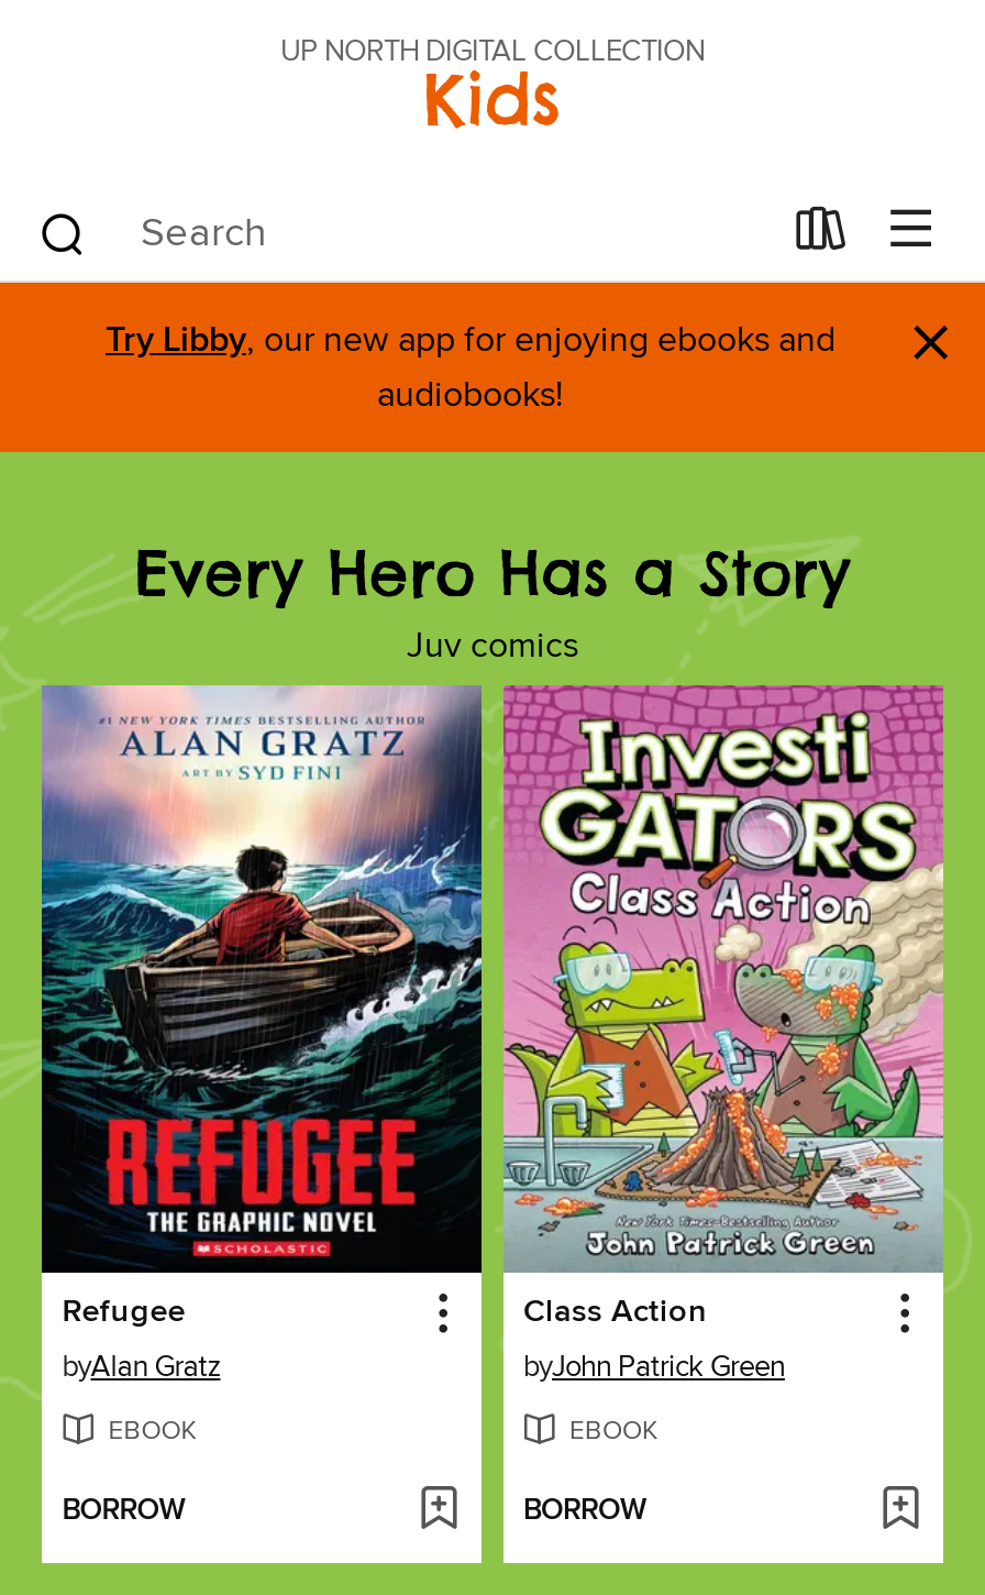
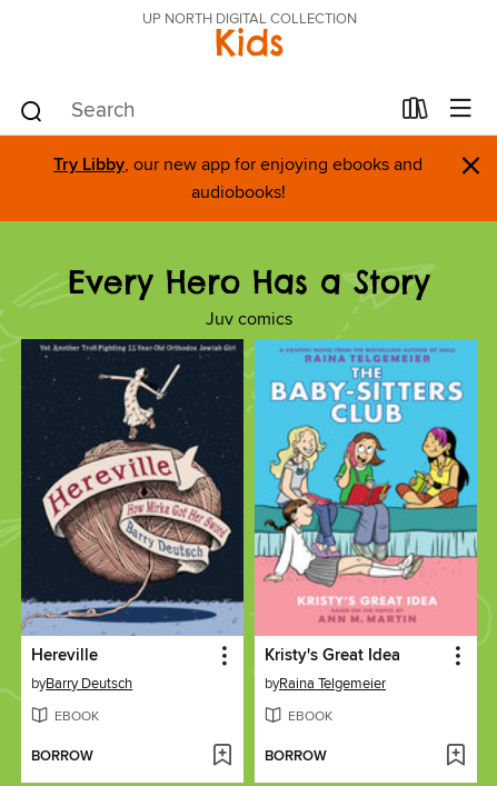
[40,683,484,1384] [image] | Refugee | byAlan Gratz -> [20,338,245,692] [image] | Hereville | byBarry Deutsch
[501,683,945,1384] [image] | Class Action | byJohn Patrick Green -> [254,338,478,692] [image] | Kristy's Great Idea | byRaina Telgemeier

